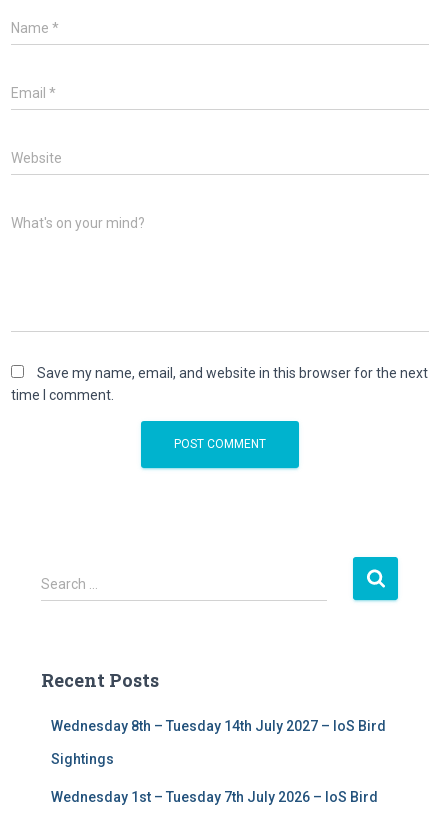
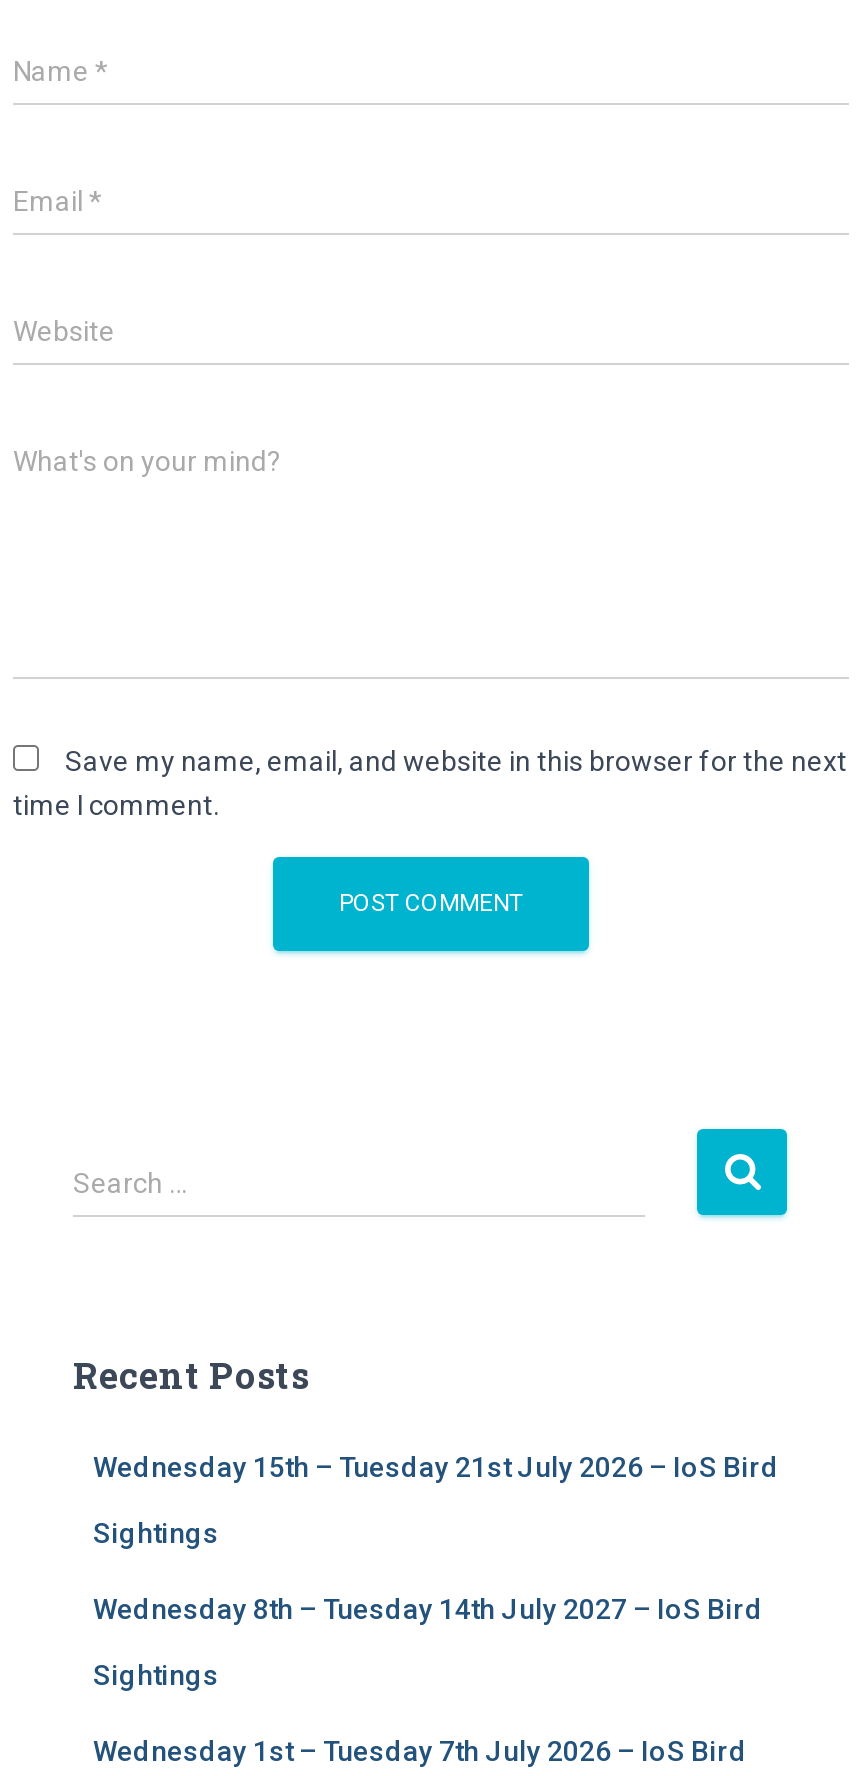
none -> [93,1451,779,1549] Wednesday 15th – Tuesday 21st July 2026 – IoS Bird | Sightings

